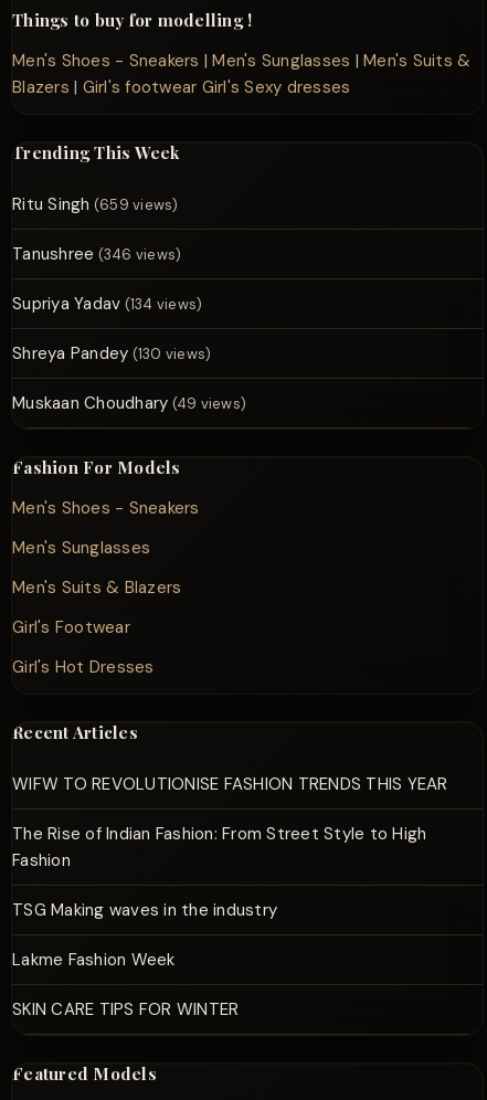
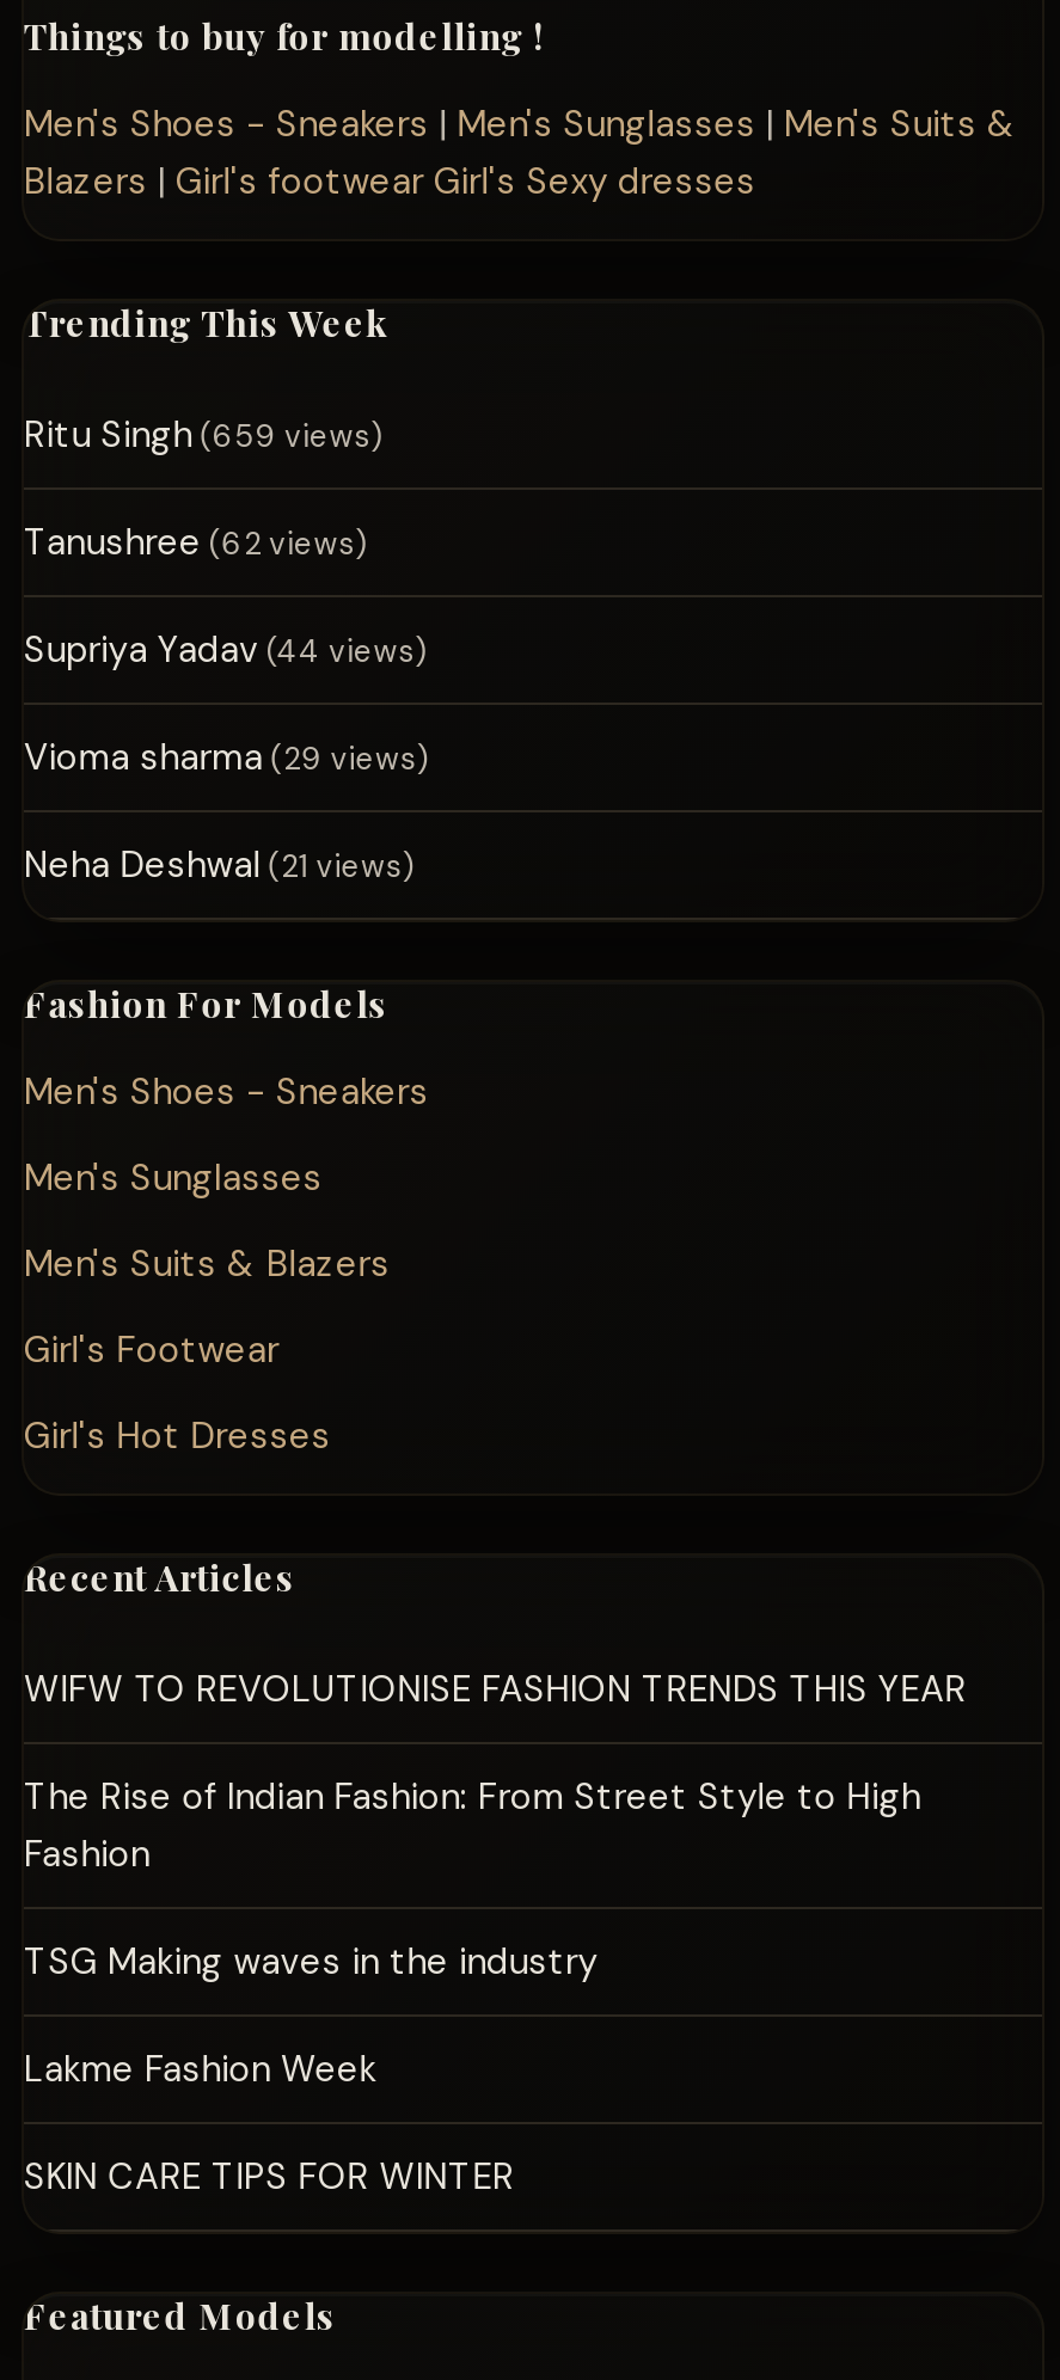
[12,243,181,265] Tanushree (346 views) -> [24,517,368,565] Tanushree (62 views)
[12,293,202,315] Supriya Yadav (134 views) -> [24,625,428,673] Supriya Yadav (44 views)
[12,342,211,364] Shreya Pandey (130 views) -> [24,732,430,780] Vioma sharma (29 views)
[12,392,246,414] Muskaan Choudhary (49 views) -> [24,840,415,888] Neha Deshwal (21 views)

